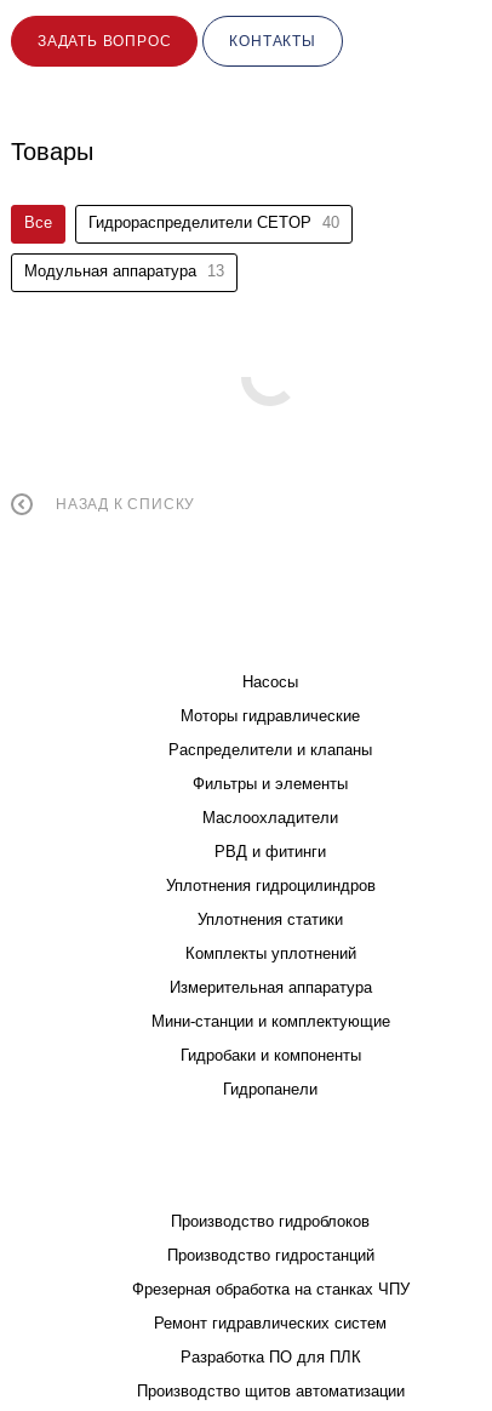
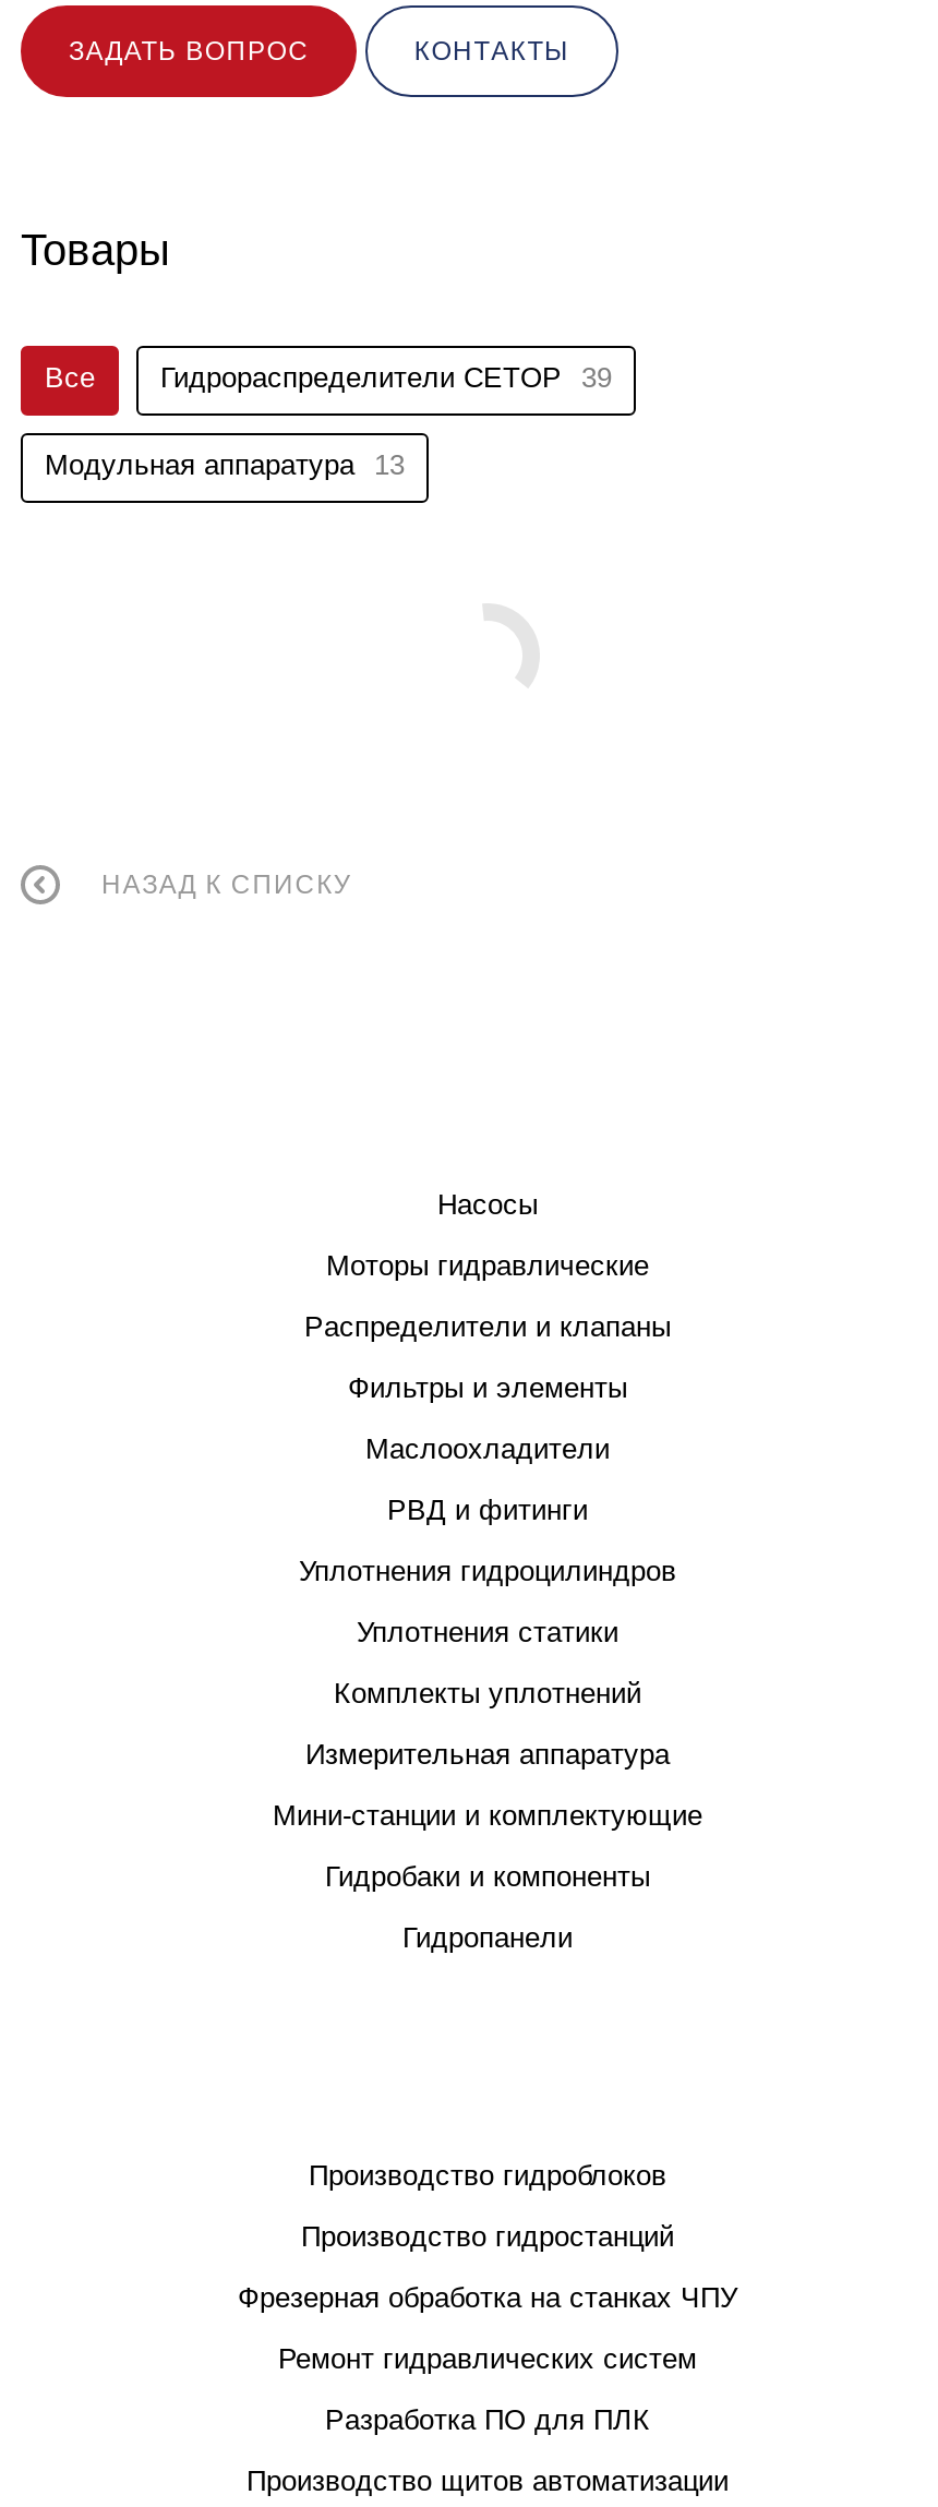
[88,213,339,231] Гидрораспределители CETOP 40 -> [160,360,612,393] Гидрораспределители CETOP 39

